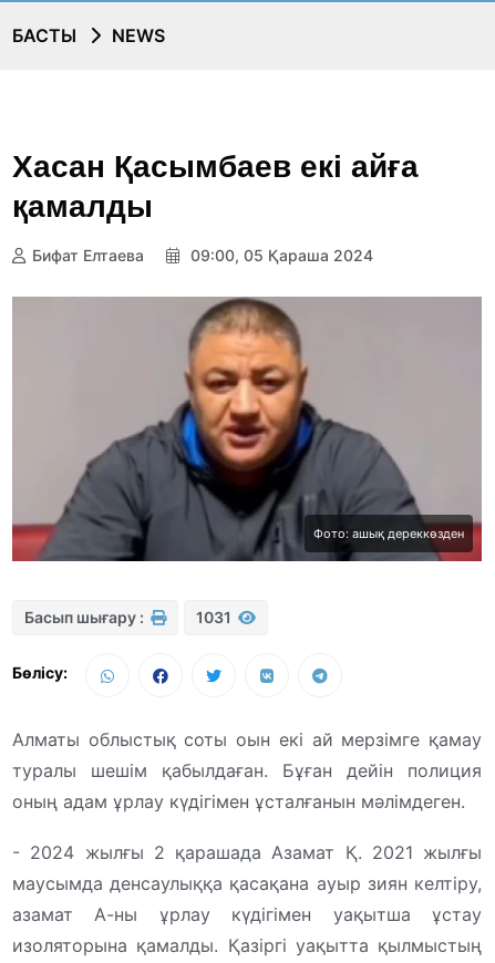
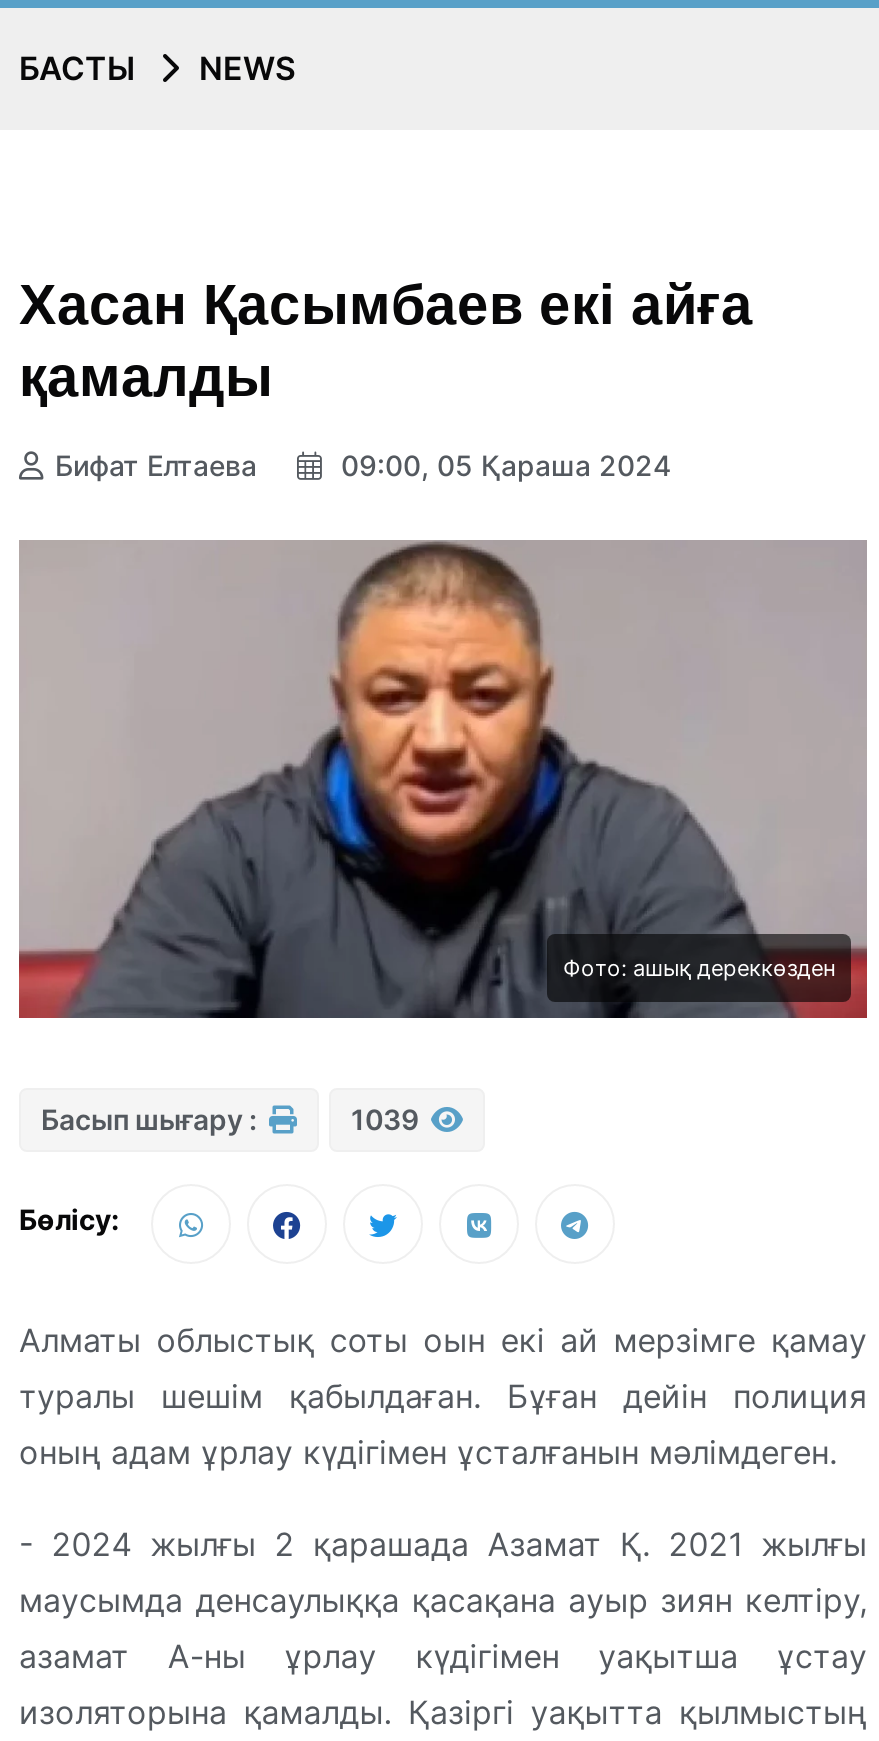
[196,608,235,626] 1031 -> [351,1102,425,1136] 1039

